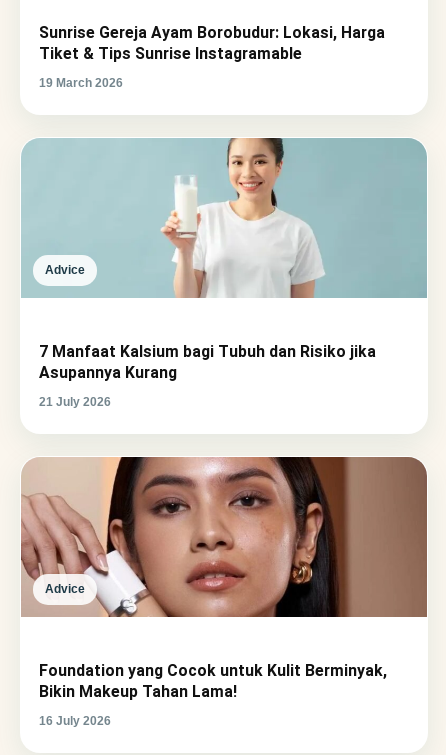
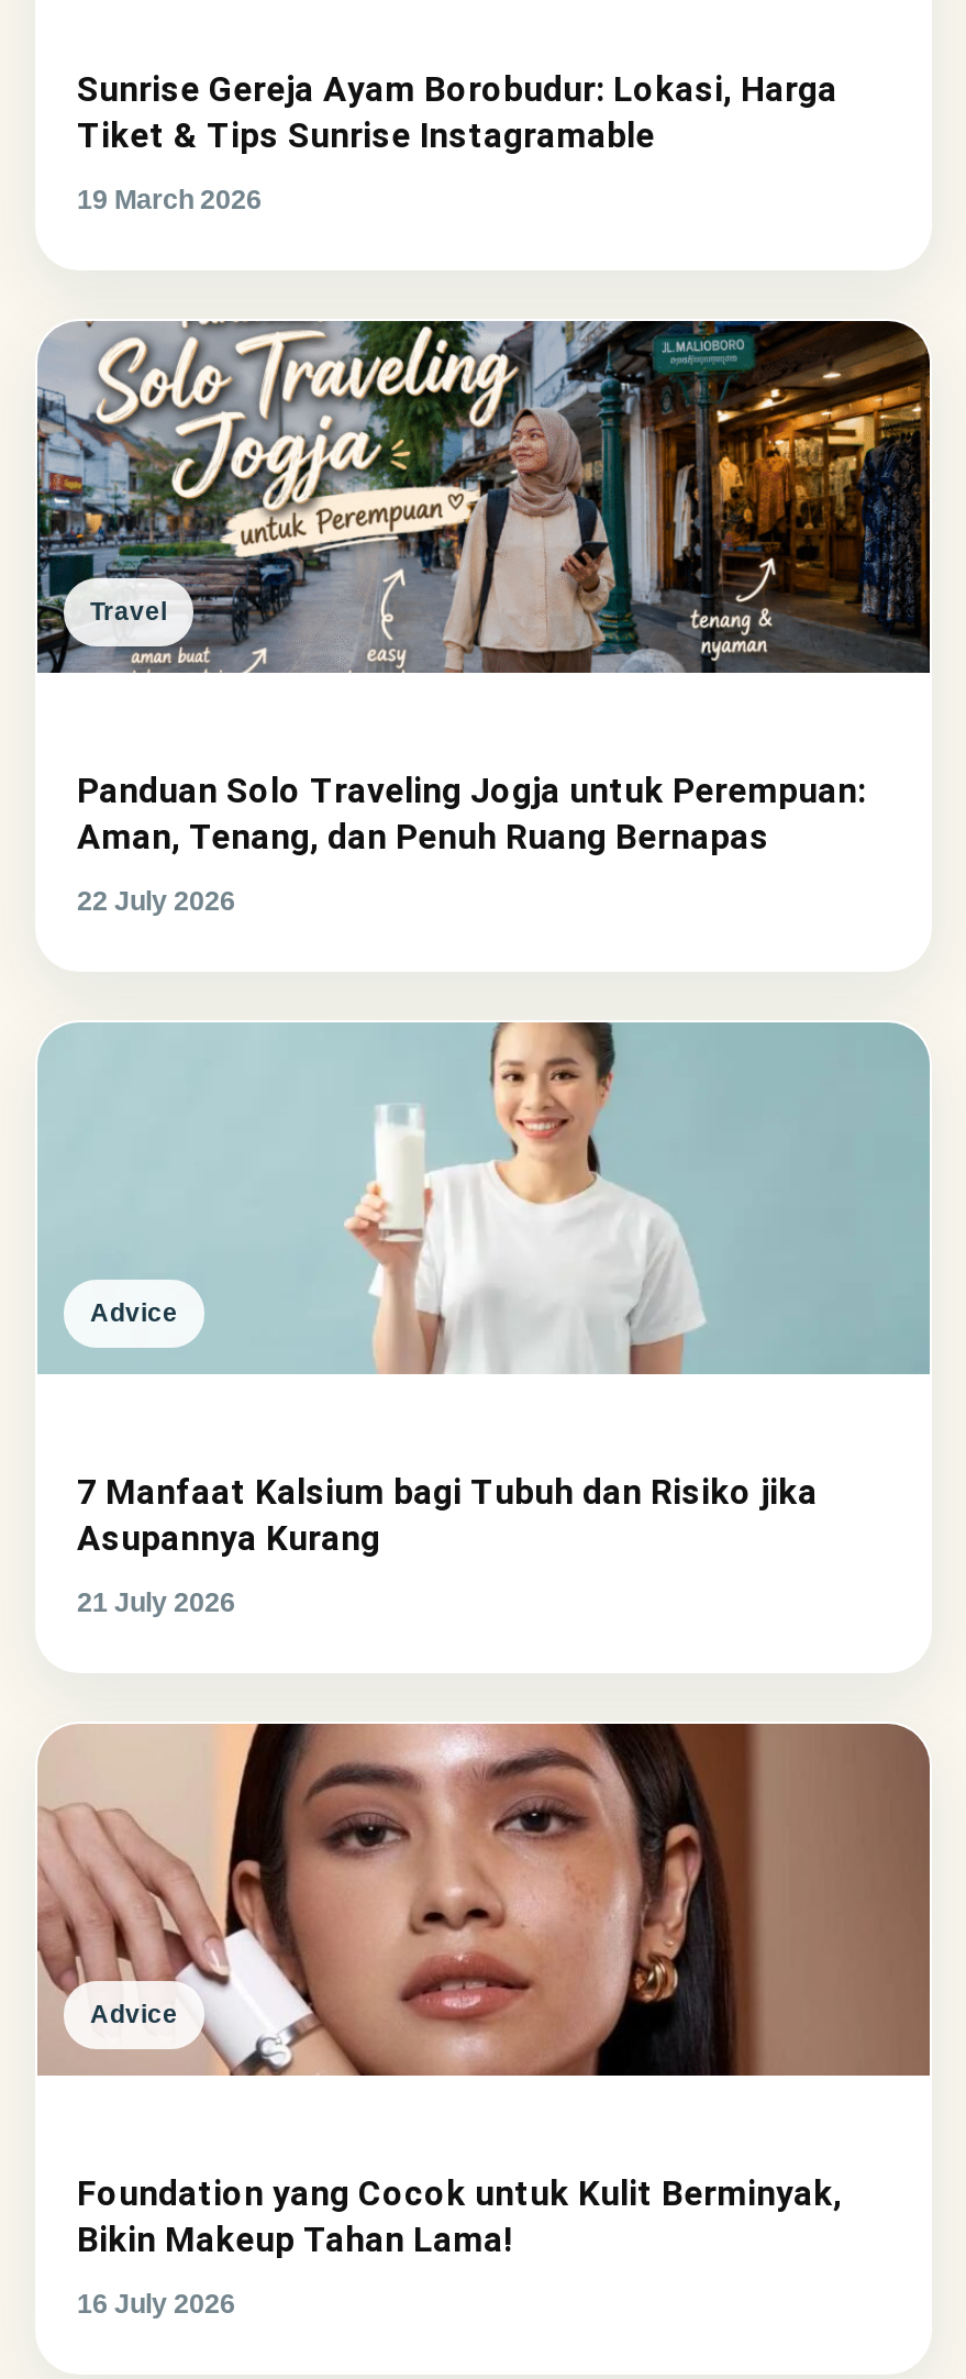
none -> [35,319,932,675] [image] | Travel
none -> [77,770,866,917] Panduan Solo Traveling Jogja untuk Perempuan: | Aman, Tenang, dan Penuh Ruang Bernapas | 22 July 2026

